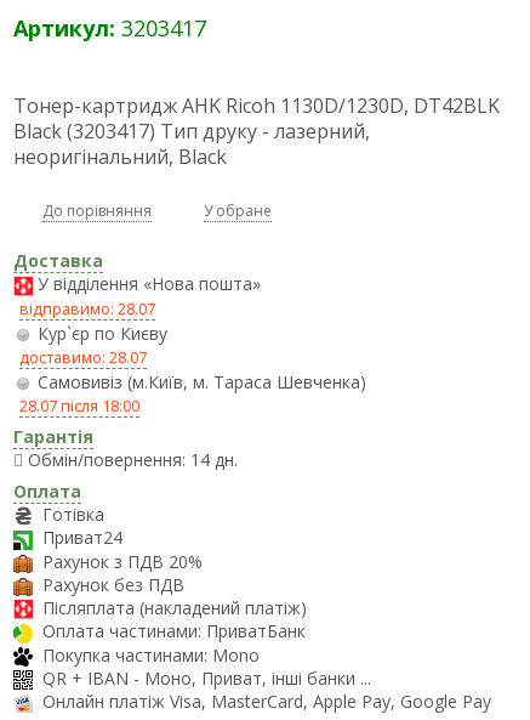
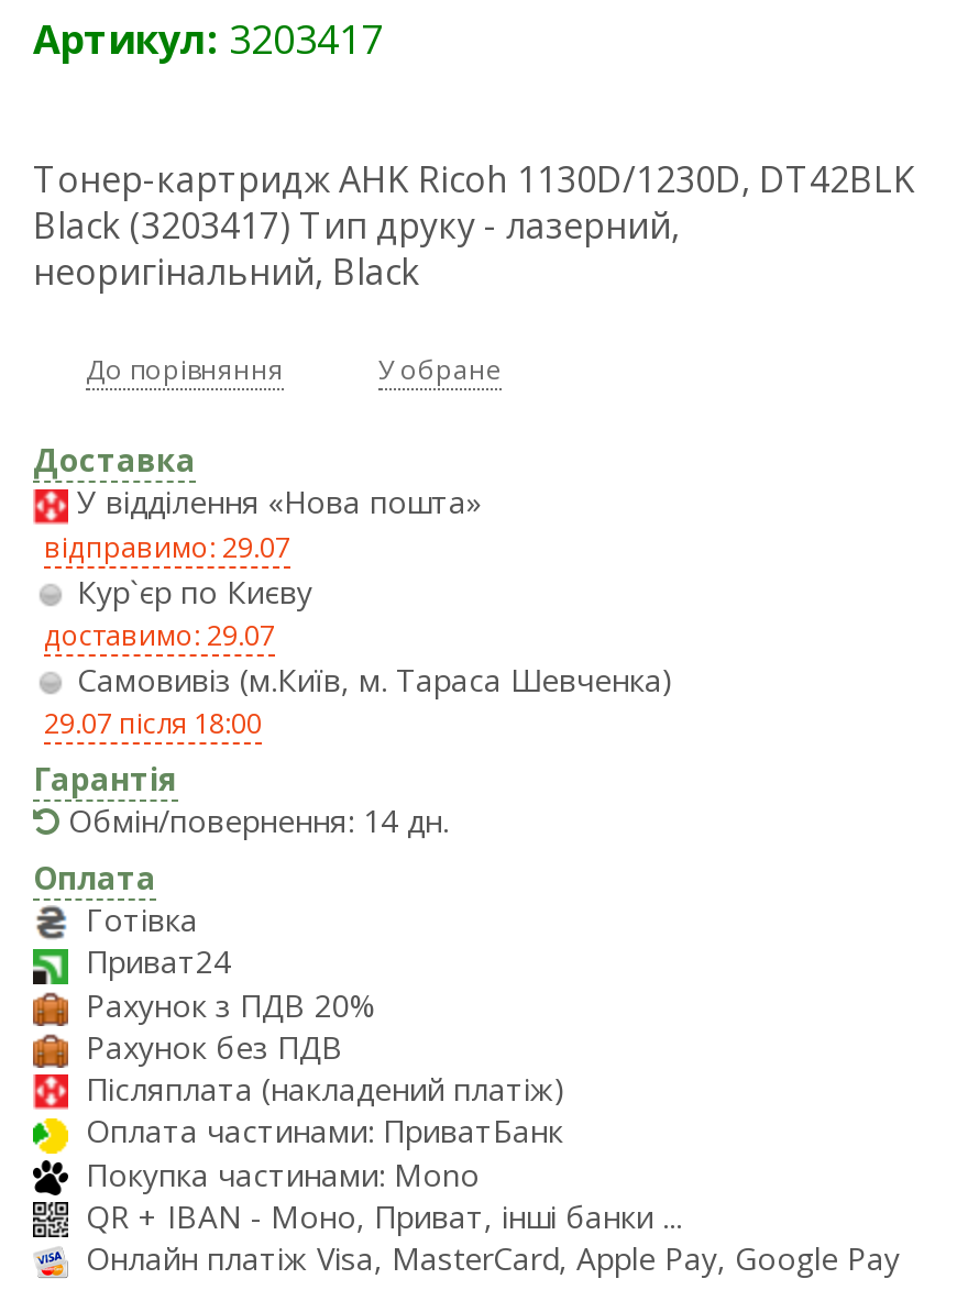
[19,298,155,319] відправимо: 28.07 -> [44,528,290,565] відправимо: 29.07
[19,347,147,368] доставимо: 28.07 -> [44,617,275,654] доставимо: 29.07
[19,396,139,416] 28.07 після 18:00 -> [44,705,262,742] 29.07 після 18:00

